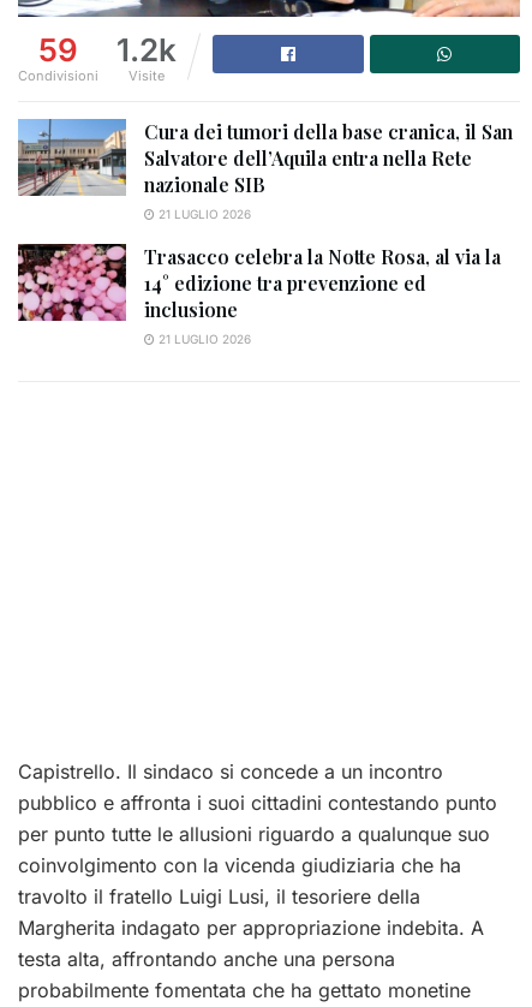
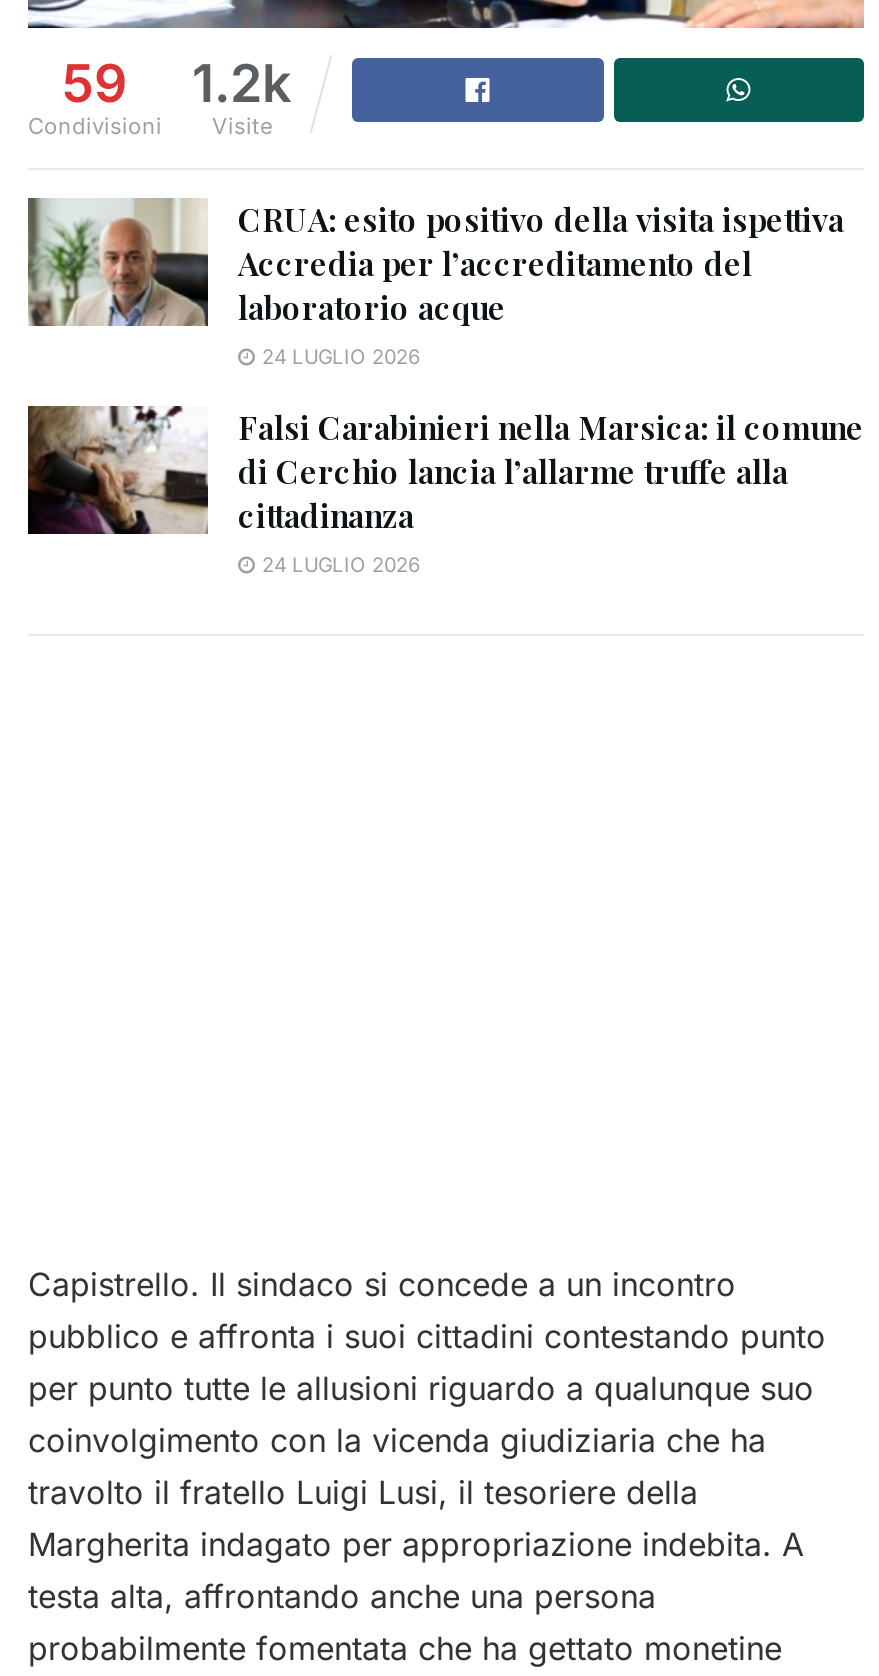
[18,118,513,221] [image] | Cura dei tumori della base cranica, il San | Salvatore dell’Aquila entra nella Rete | nazionale SIB | 21 LUGLIO 2026 -> [26,196,844,367] [image] | CRUA: esito positivo della visita ispettiva | Accredia per l’accreditamento del | laboratorio acque | 24 LUGLIO 2026
[17,243,501,346] [image] | Trasacco celebra la Notte Rosa, al via la | 14° edizione tra prevenzione ed | inclusione | 21 LUGLIO 2026 -> [26,404,864,575] [image] | Falsi Carabinieri nella Marsica: il comune | di Cerchio lancia l’allarme truffe alla | cittadinanza | 24 LUGLIO 2026

